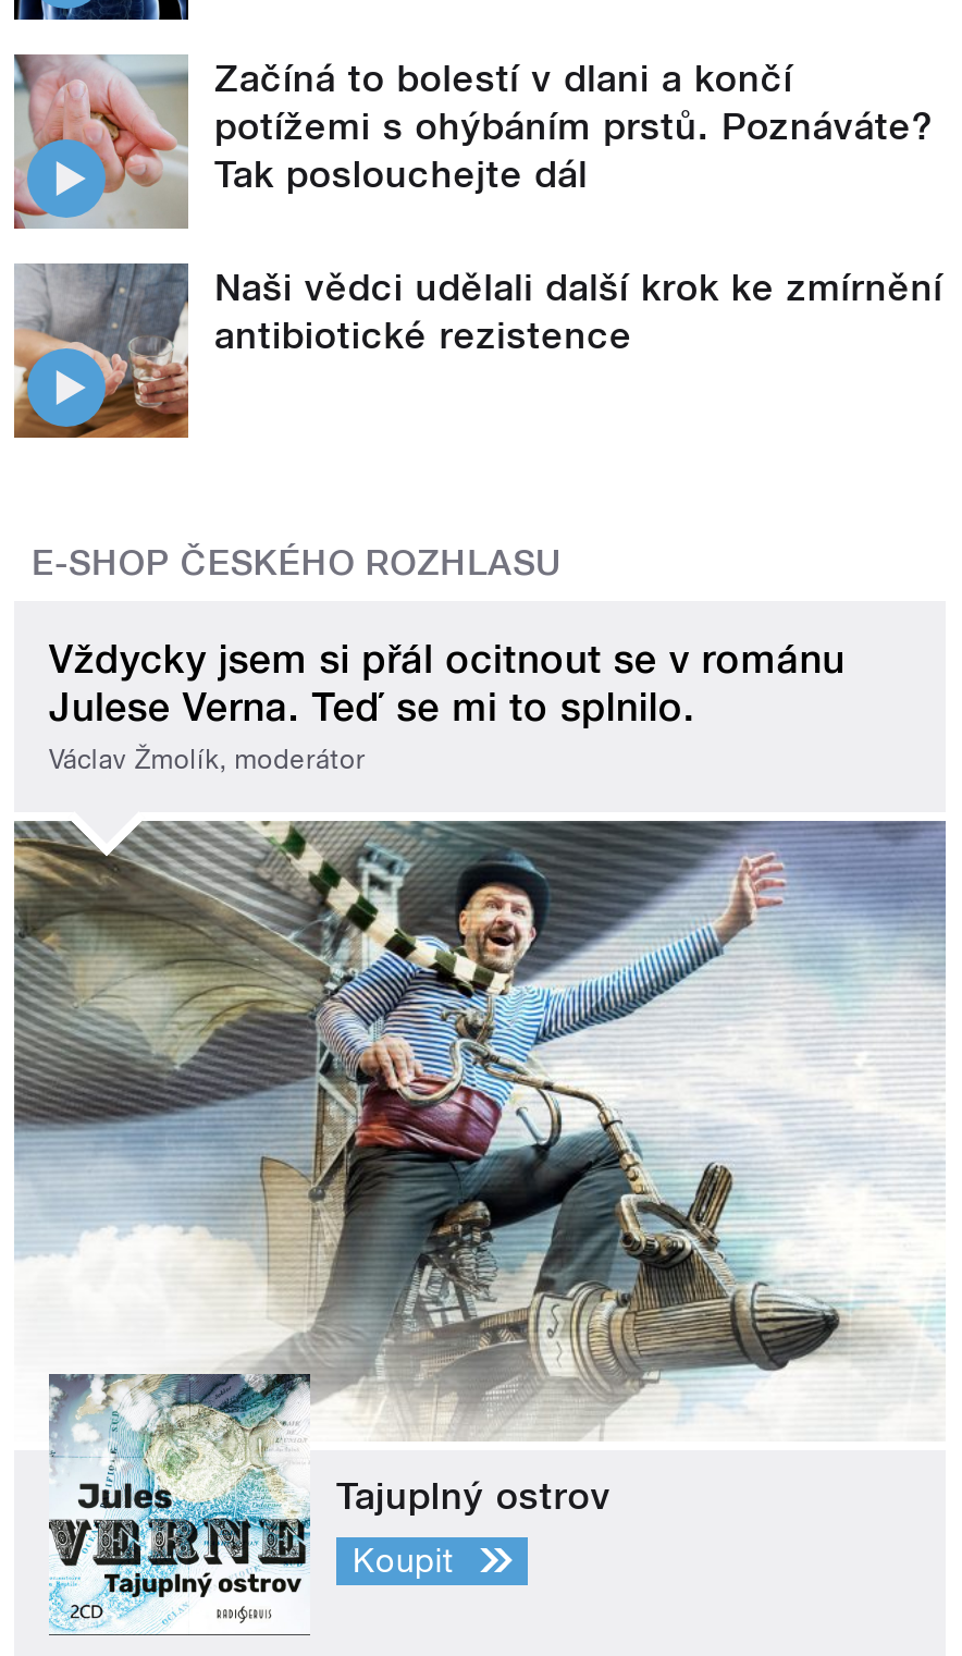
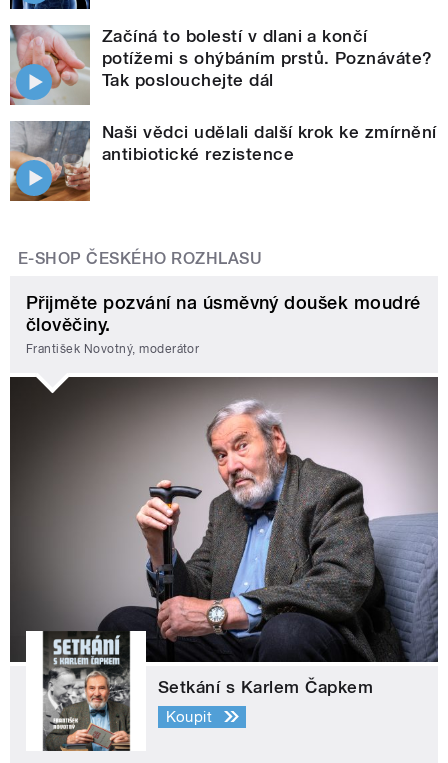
[49,636,845,774] Vždycky jsem si přál ocitnout se v románu | Julese Verna. Teď se mi to splnilo. | Václav Žmolík, moderátor -> [26,292,421,356] Přijměte pozvání na úsměvný doušek moudré | člověčiny. | František Novotný, moderátor
[12,821,948,1635] [image] | Tajuplný ostrov -> [9,376,439,752] [image] | Setkání s Karlem Čapkem

